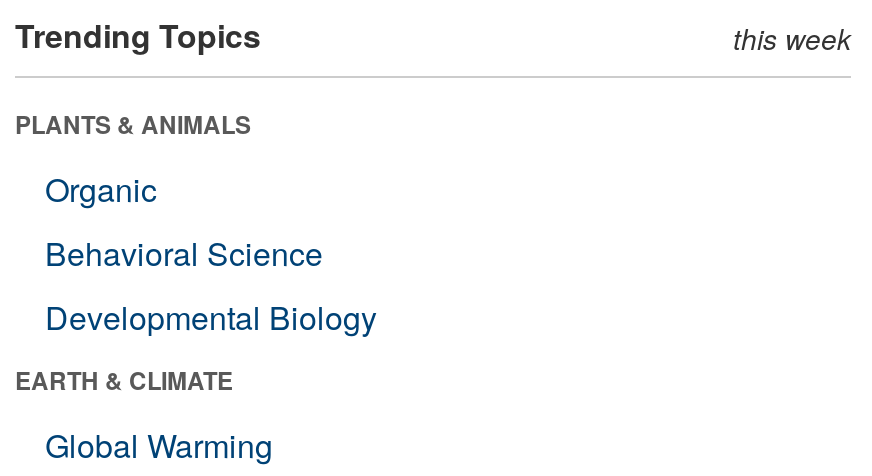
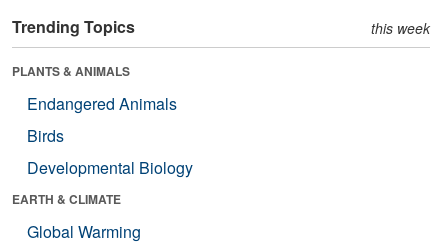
[45,166,323,276] Organic | Behavioral Science -> [27,92,177,147] Endangered Animals | Birds

